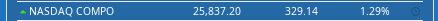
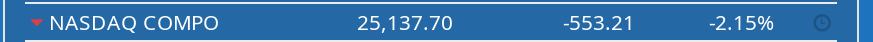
[193,4,241,18] 25,837.20 -> [357,8,453,36] 25,137.70
[285,4,318,18] 329.14 -> [563,8,635,36] -553.21
[360,4,390,18] 1.29% -> [709,8,775,36] -2.15%

